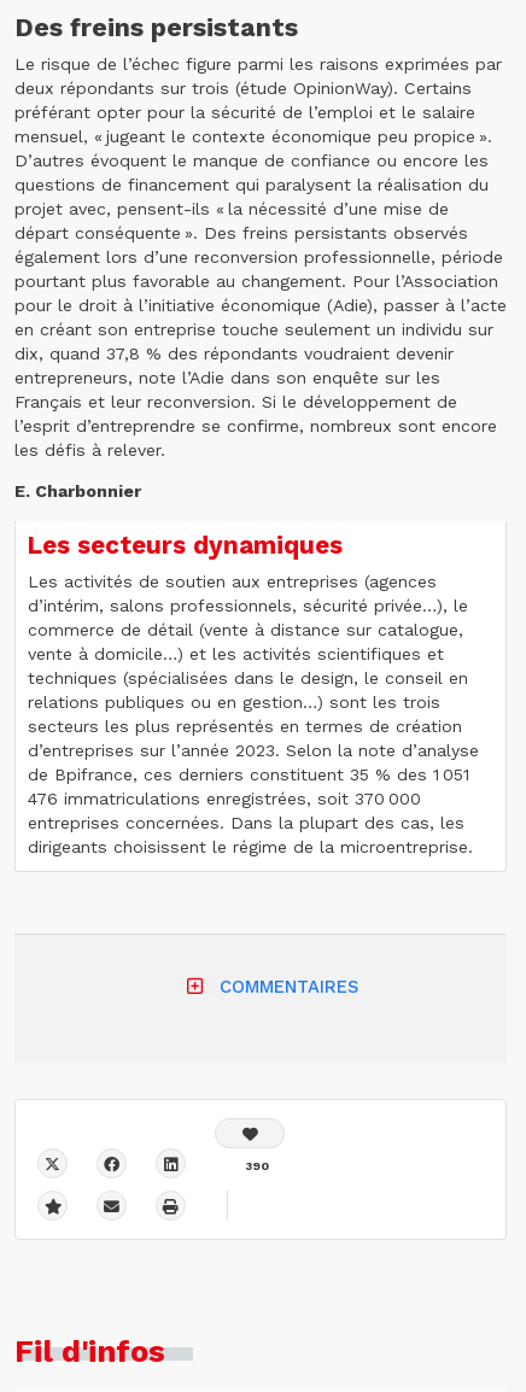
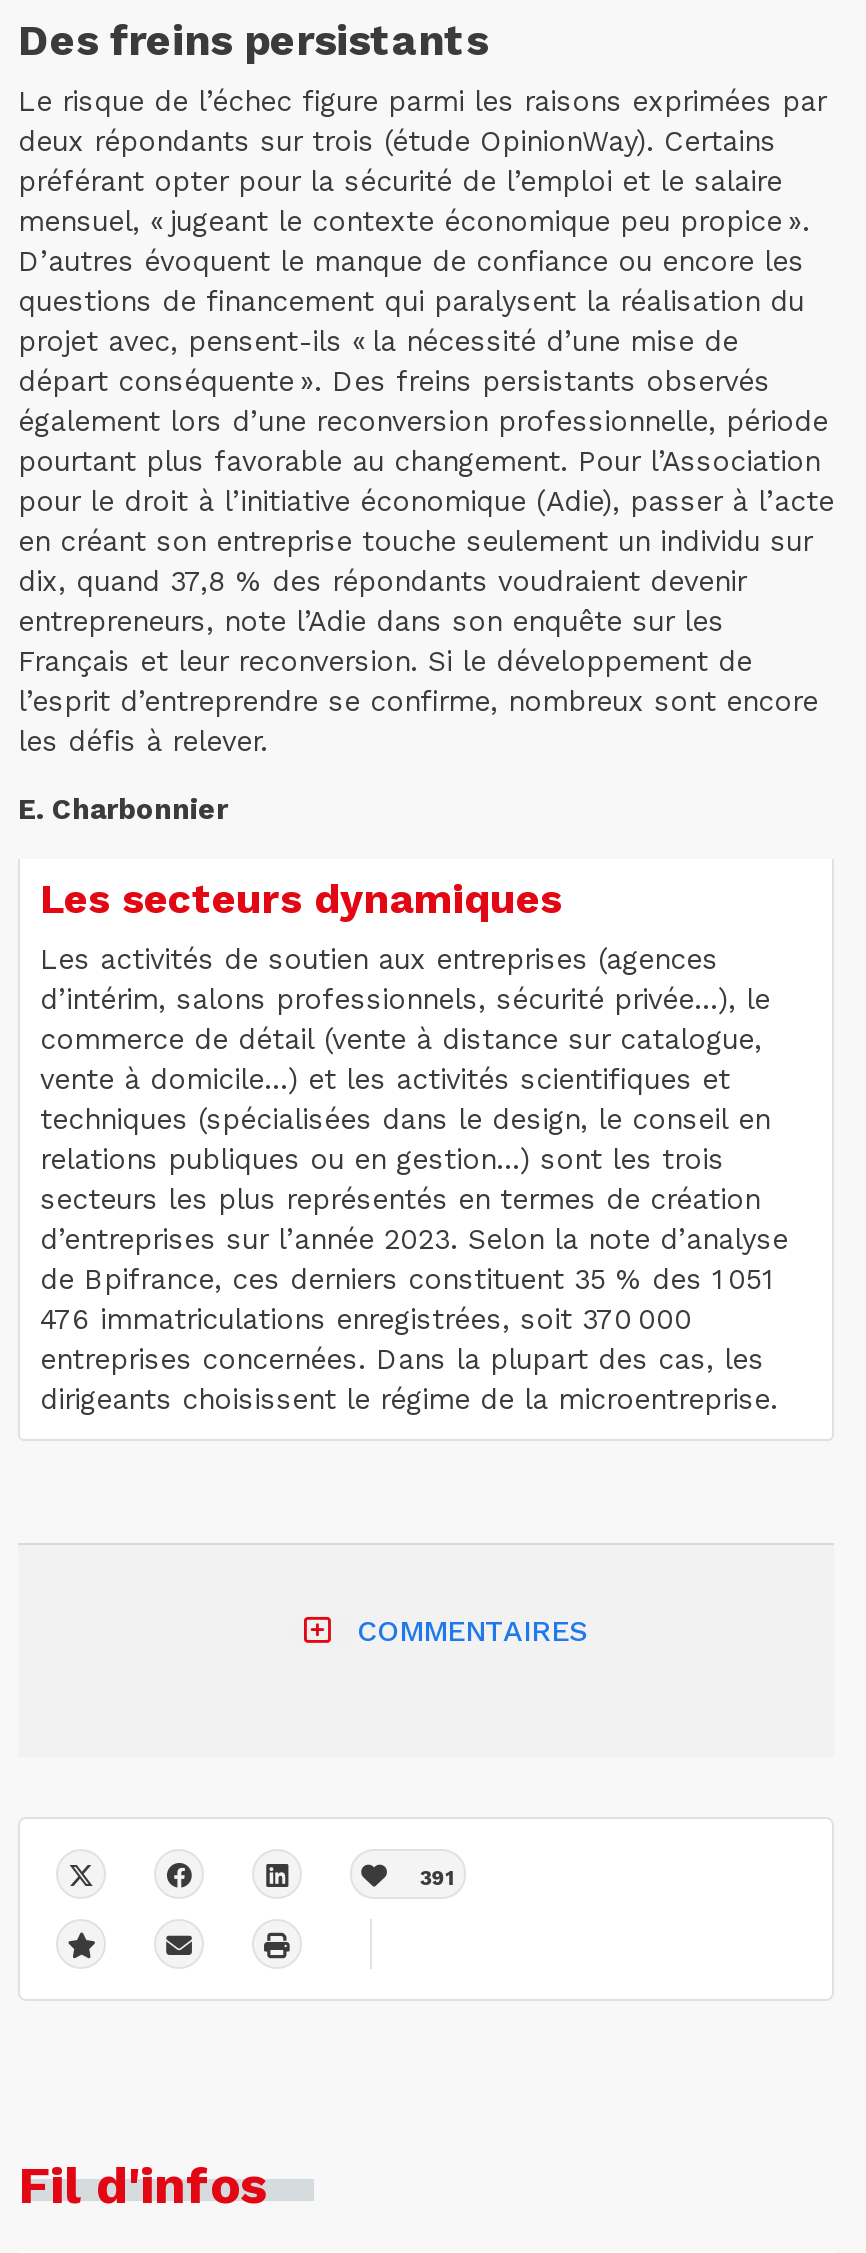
[245,1158,269,1173] 390 -> [419,1865,455,1889] 391

